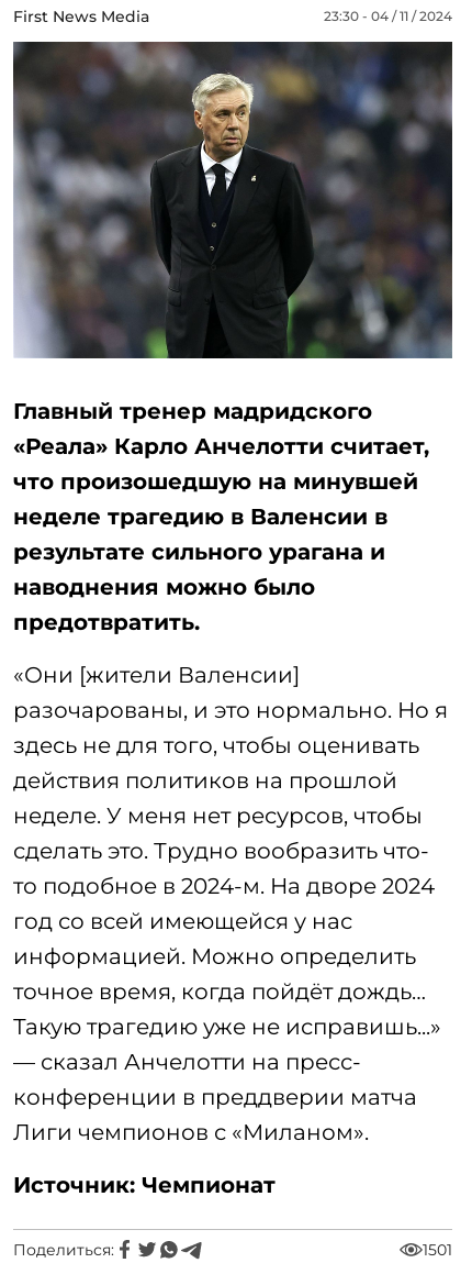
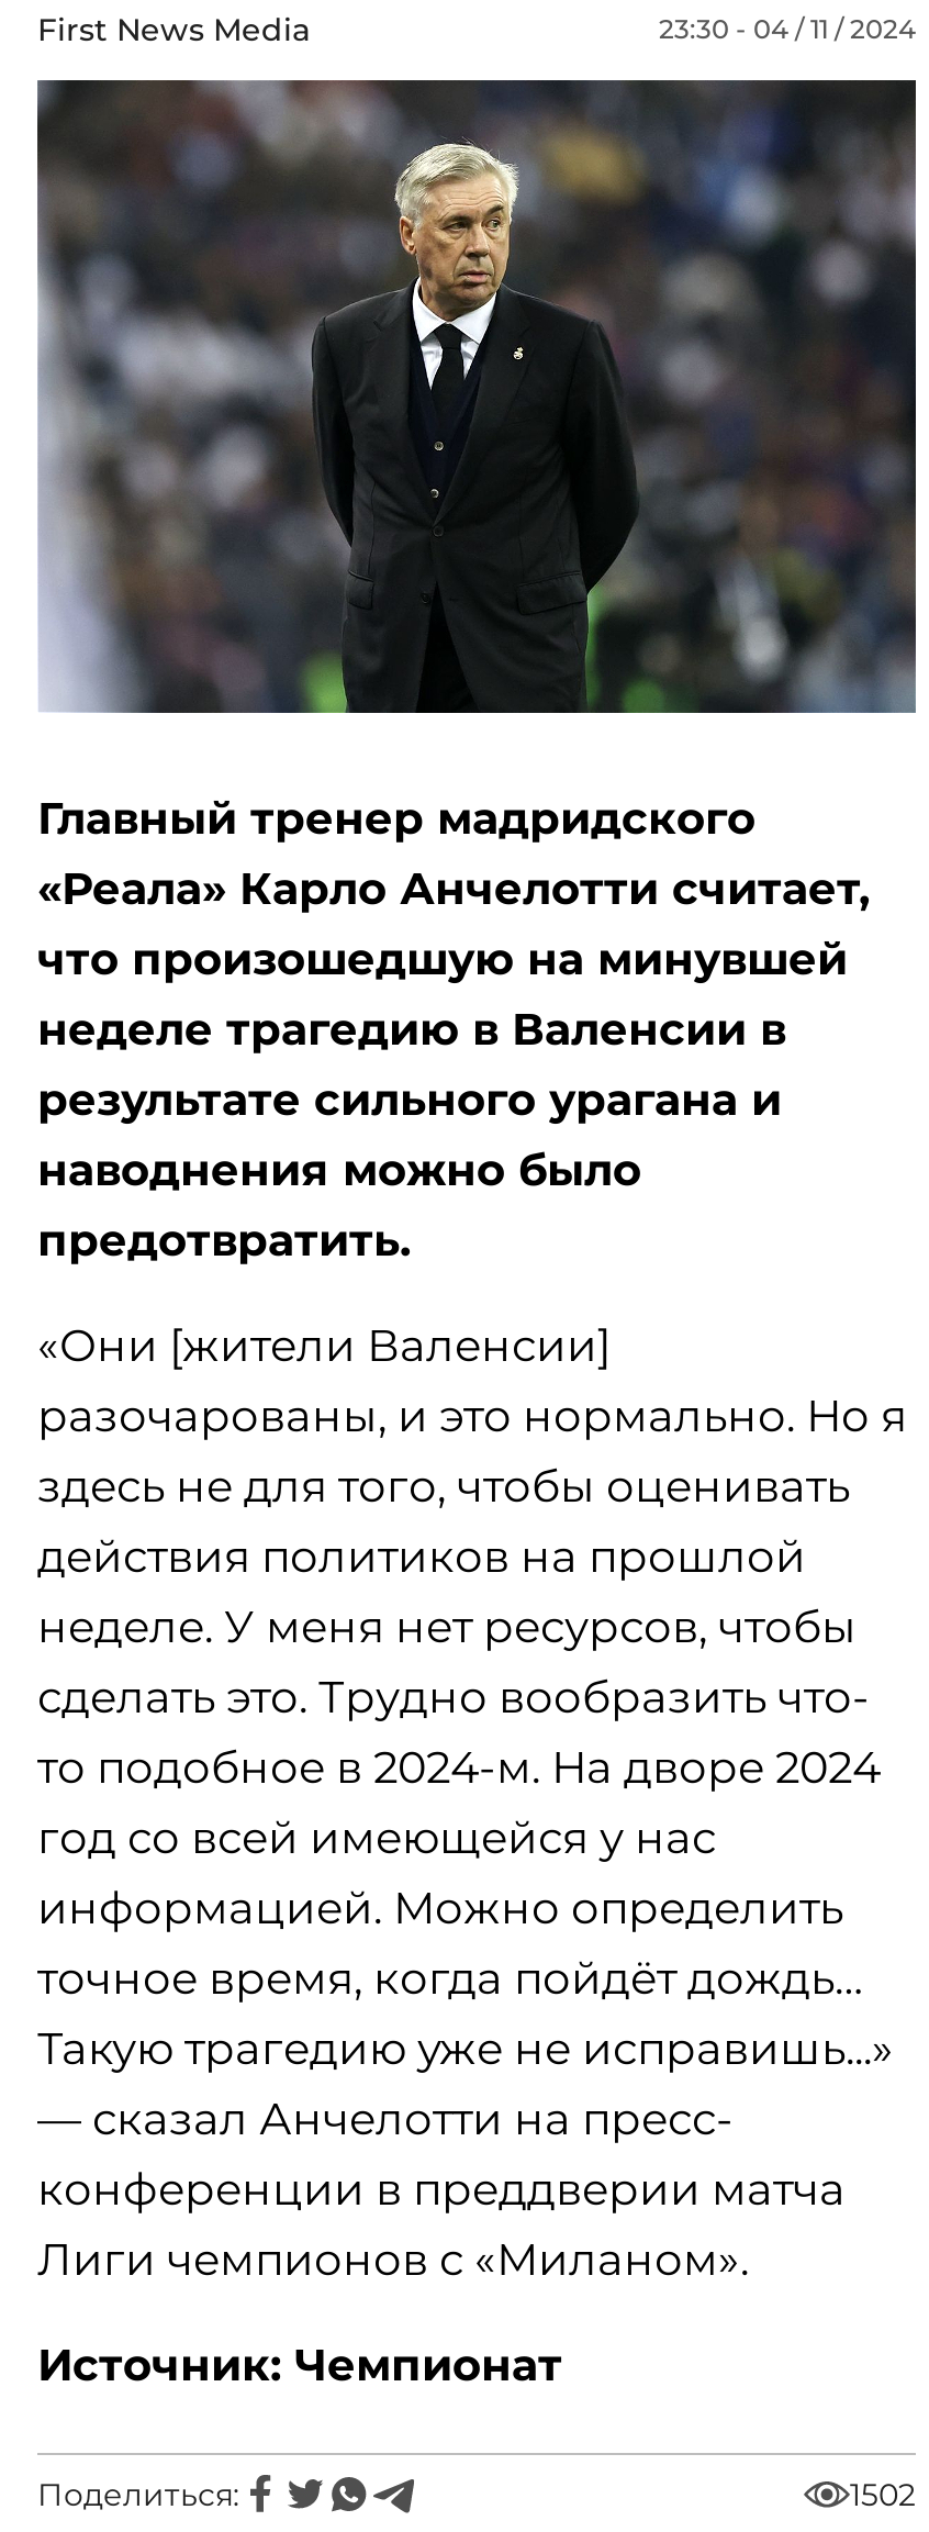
[423,1240,452,1260] 1501 -> [850,2475,916,2514] 1502

